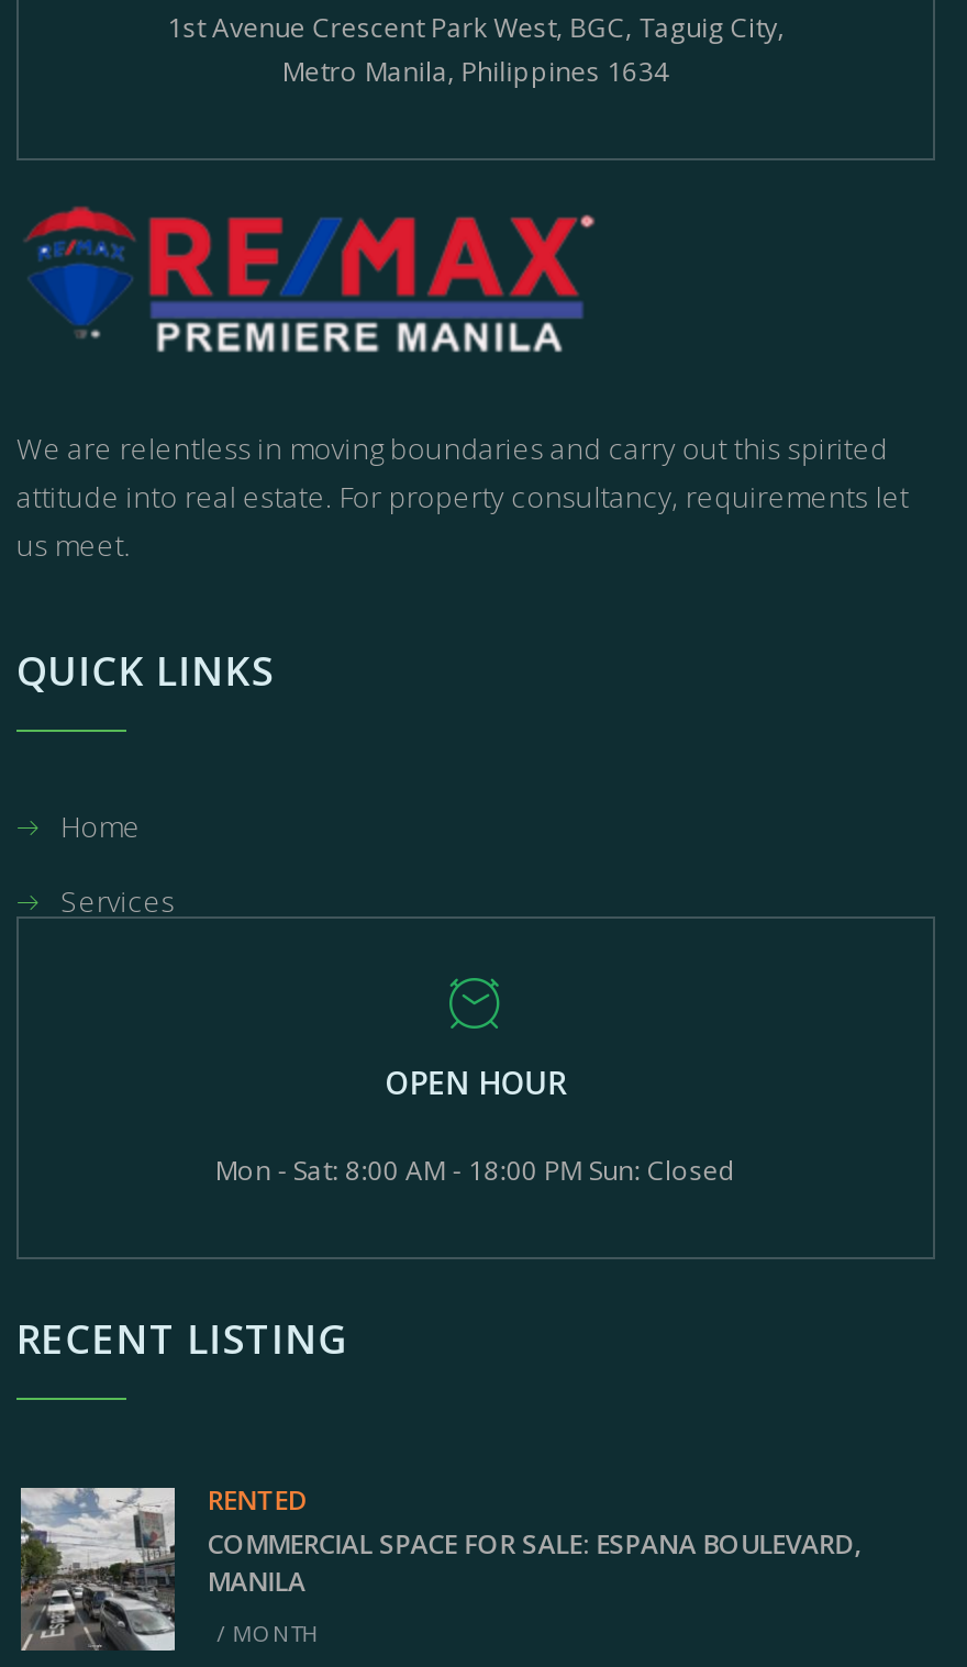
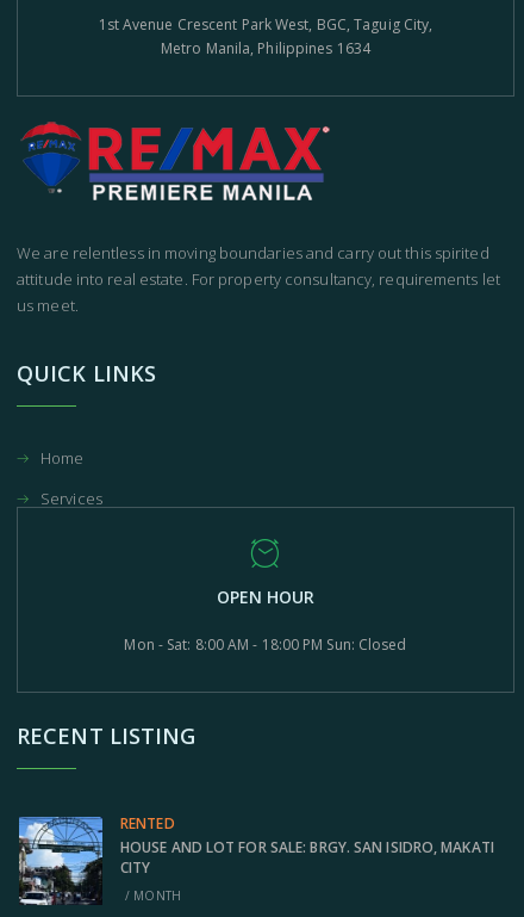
[19,1486,861,1653] [image] | COMMERCIAL SPACE FOR SALE: ESPANA BOULEVARD, | MANILA -> [18,816,494,905] [image] | HOUSE AND LOT FOR SALE: BRGY. SAN ISIDRO, MAKATI | CITY

